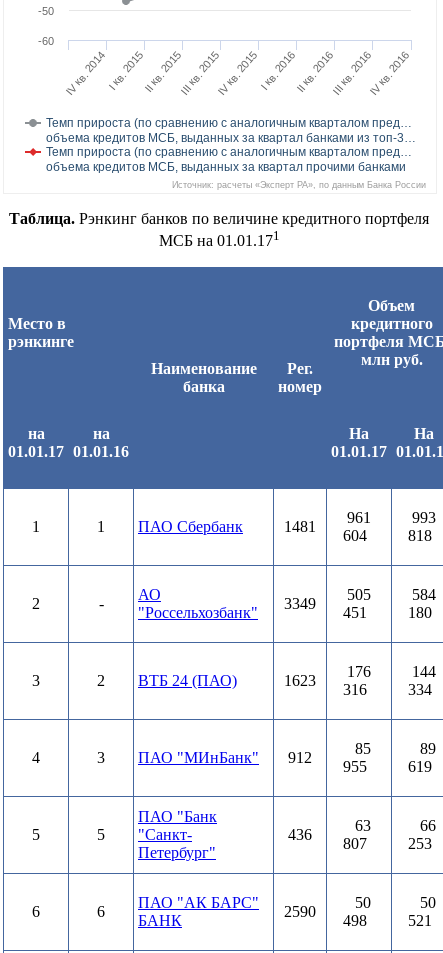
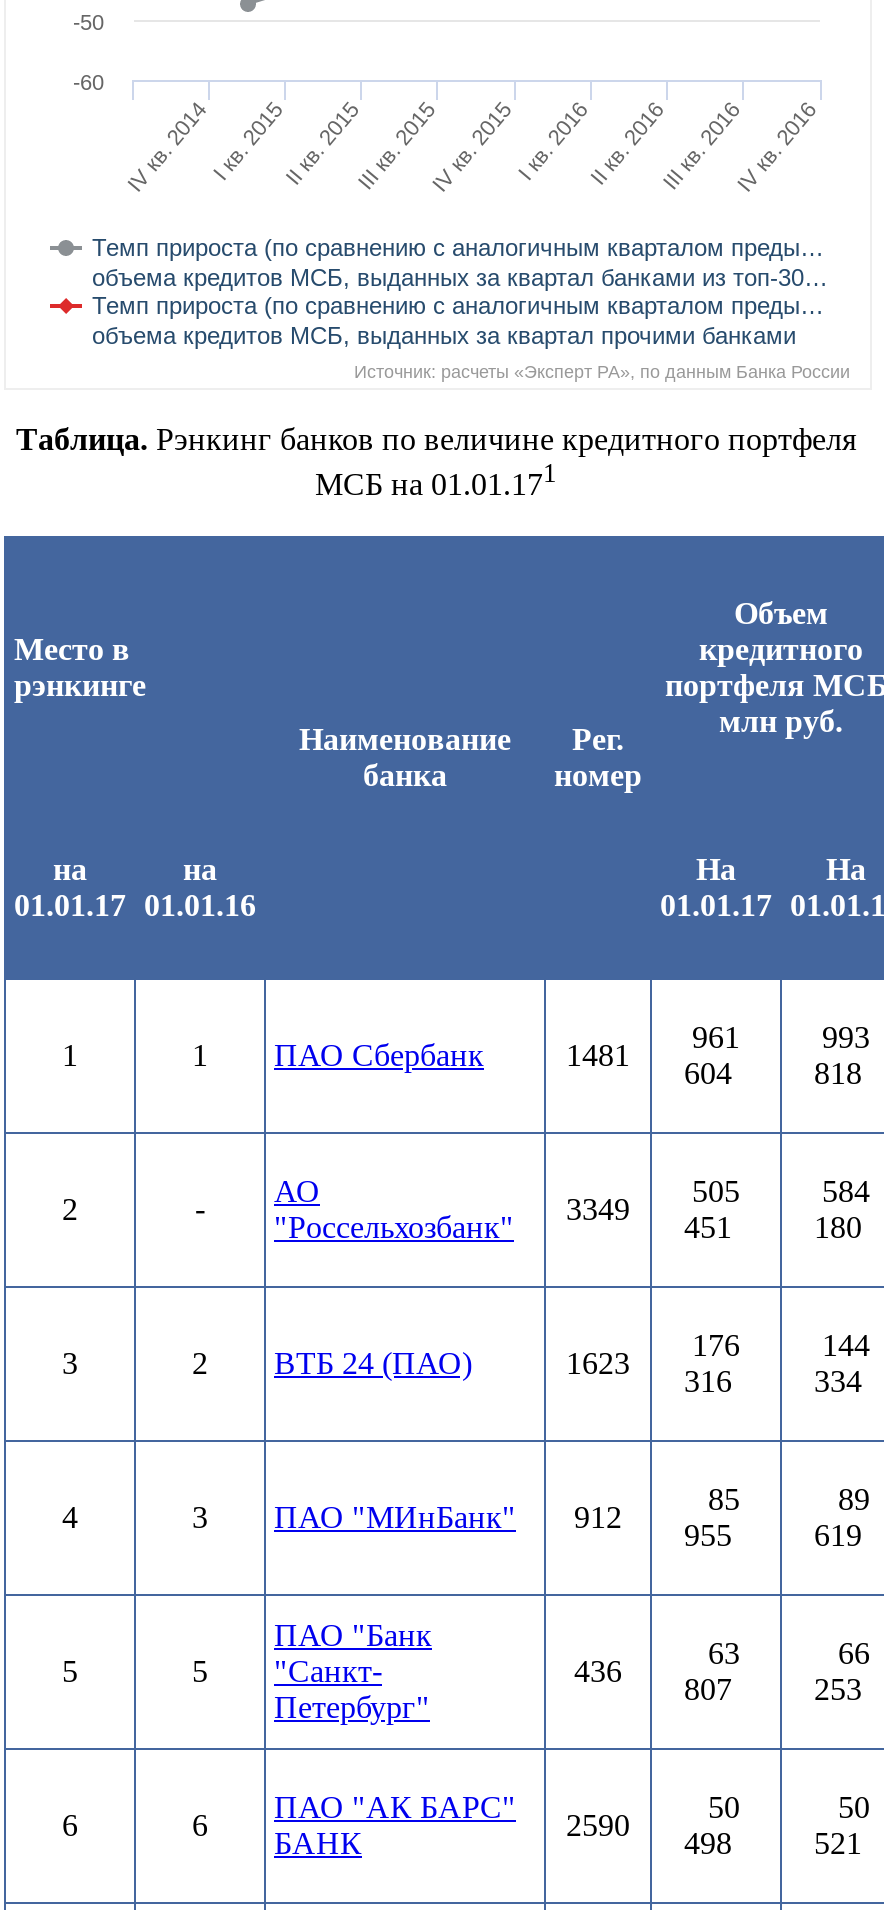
[46,116,412,130] Темп прироста (по сравнению с аналогичным кварталом пред… -> [92,234,824,262] Темп прироста (по сравнению с аналогичным кварталом преды…
[46,131,416,145] объема кредитов МСБ, выданных за квартал банками из топ-3… -> [92,264,828,292] объема кредитов МСБ, выданных за квартал банками из топ-30…
[46,145,412,159] Темп прироста (по сравнению с аналогичным кварталом пред… -> [92,292,824,320] Темп прироста (по сравнению с аналогичным кварталом преды…

